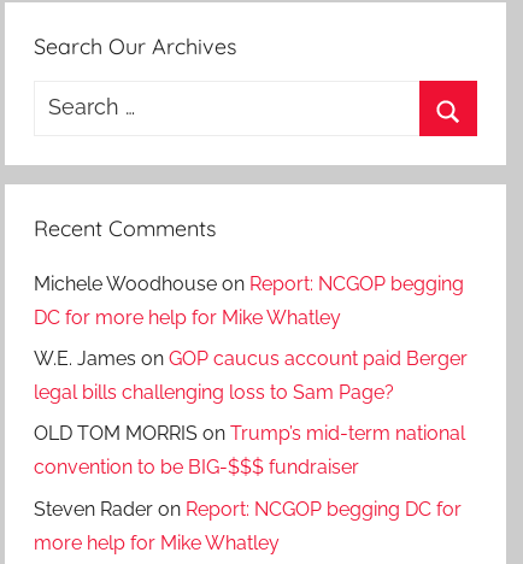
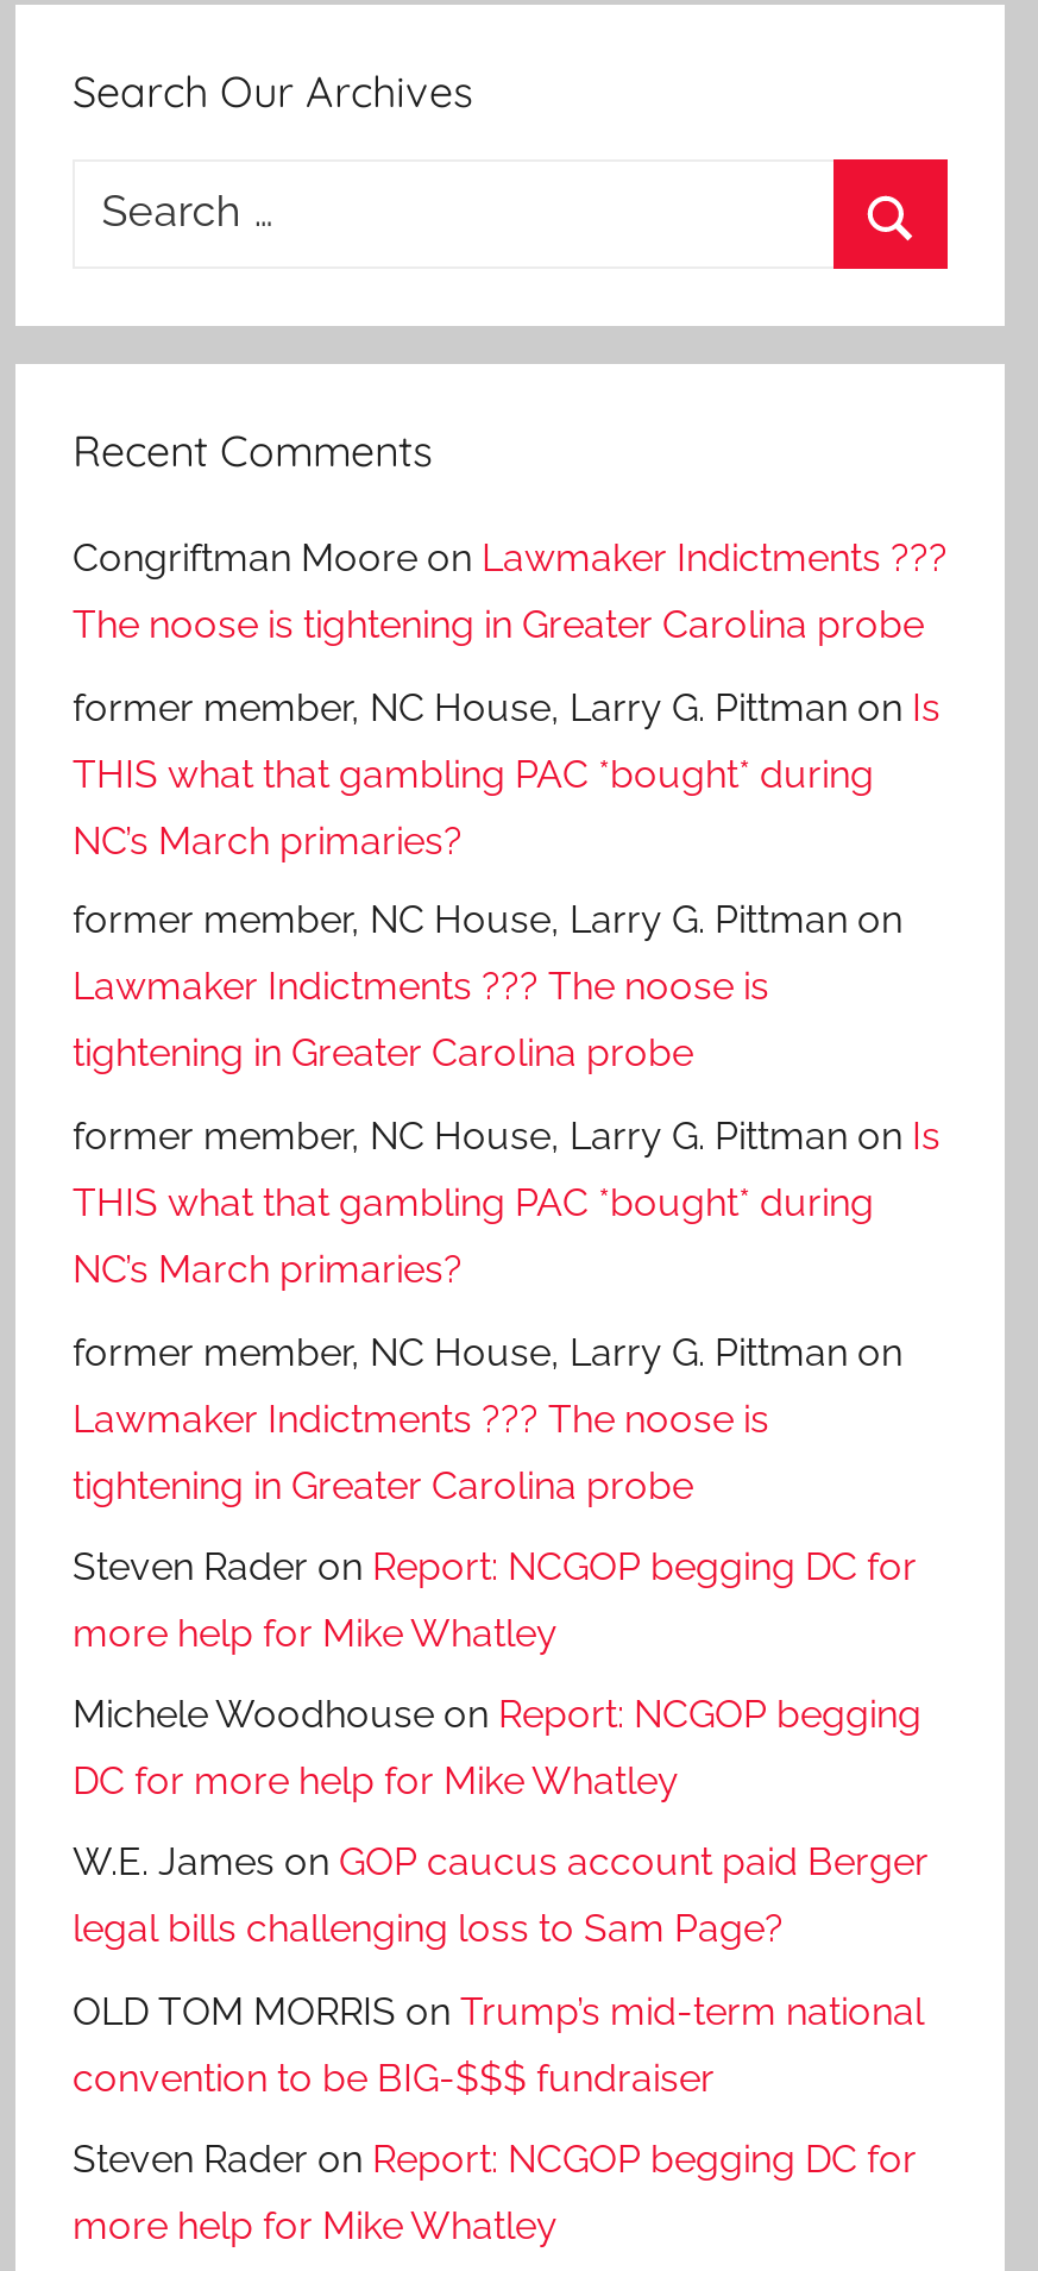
none -> [73,535,948,1655] Congriftman Moore on Lawmaker Indictments ??? | The noose is tightening in Greater Carolina probe | former member, NC House, Larry G. Pittman on Is | THIS what that gambling PAC *bought* during | NC’s March primaries? | former member, NC House, Larry G. Pittman on | Lawmaker Indictments ??? The noose is | tightening in Greater Carolina probe | former member, NC House, Larry G. Pittman on Is | THIS what that gambling PAC *bought* during | NC’s March primaries? | former member, NC House, Larry G. Pittman on | Lawmaker Indictments ??? The noose is | tightening in Greater Carolina probe | Steven Rader on Report: NCGOP begging DC for | more help for Mike Whatley

